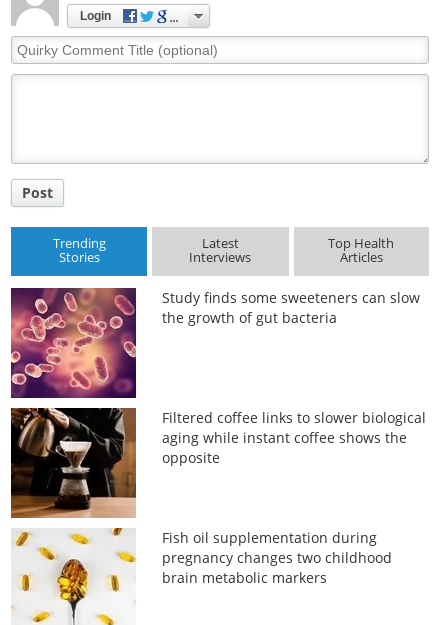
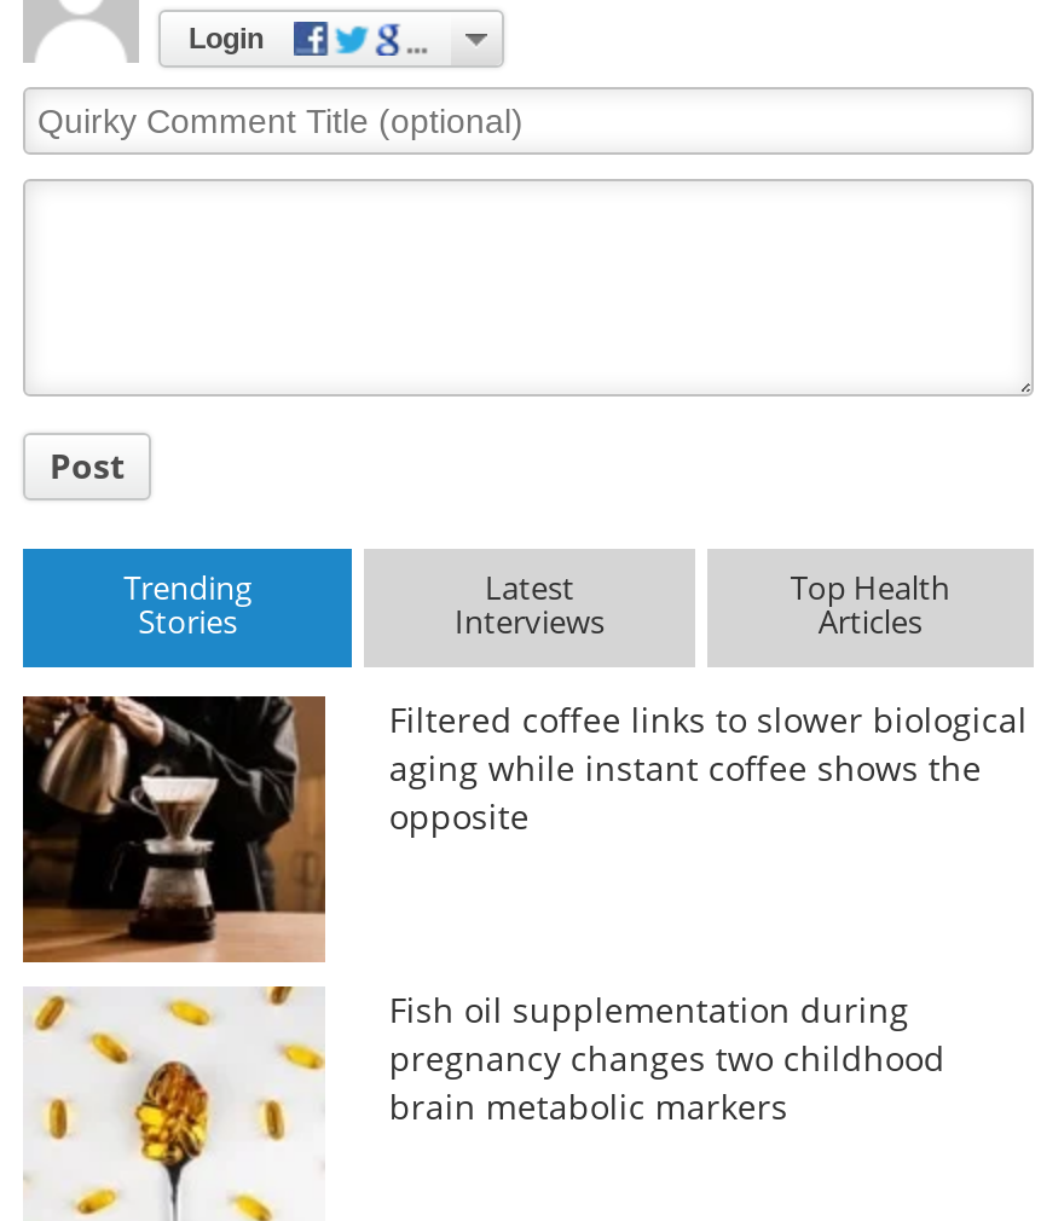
[10,287,420,399] [image] | Study finds some sweeteners can slow | the growth of gut bacteria -> none

